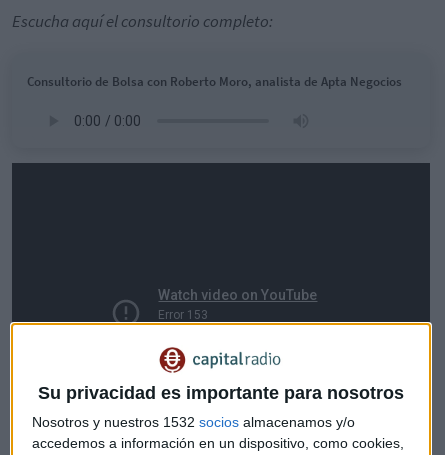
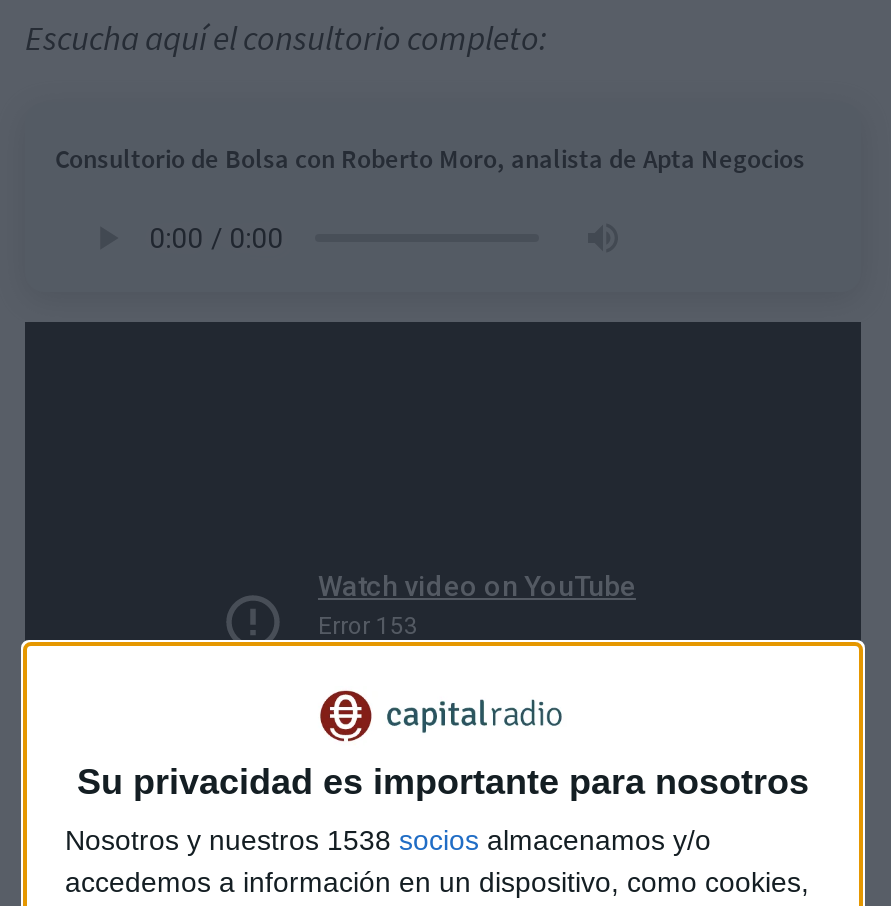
[32,414,355,430] Nosotros y nuestros 1532 socios almacenamos y/o -> [65,825,711,857] Nosotros y nuestros 1538 socios almacenamos y/o

